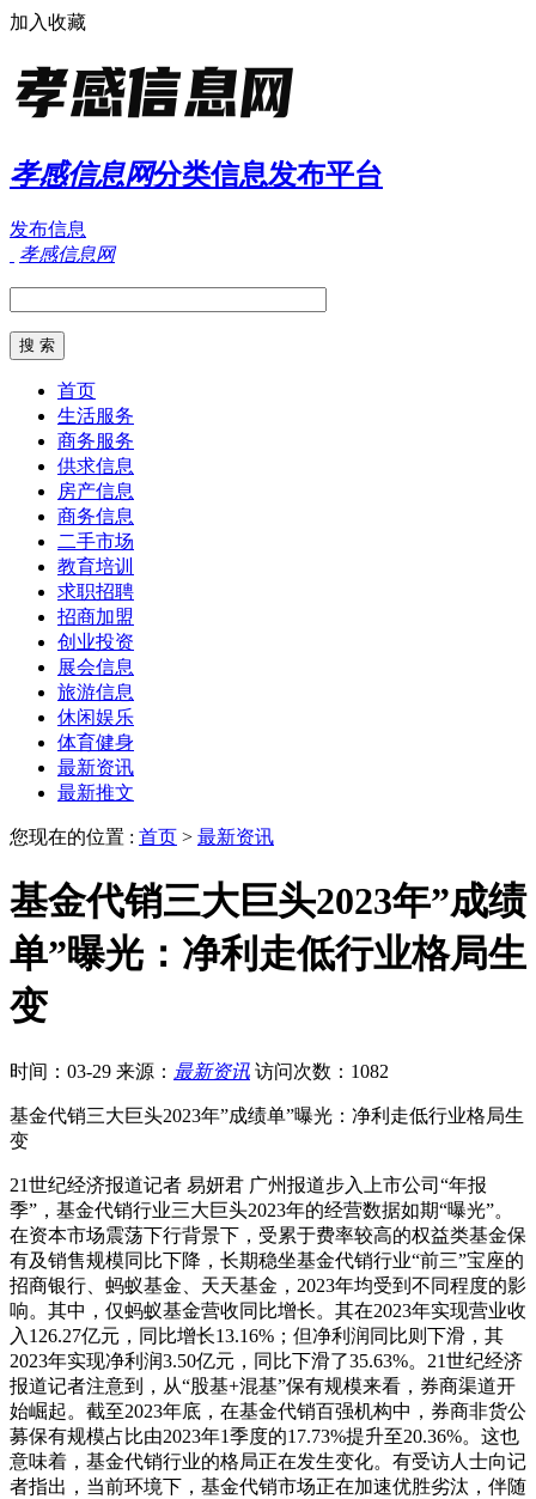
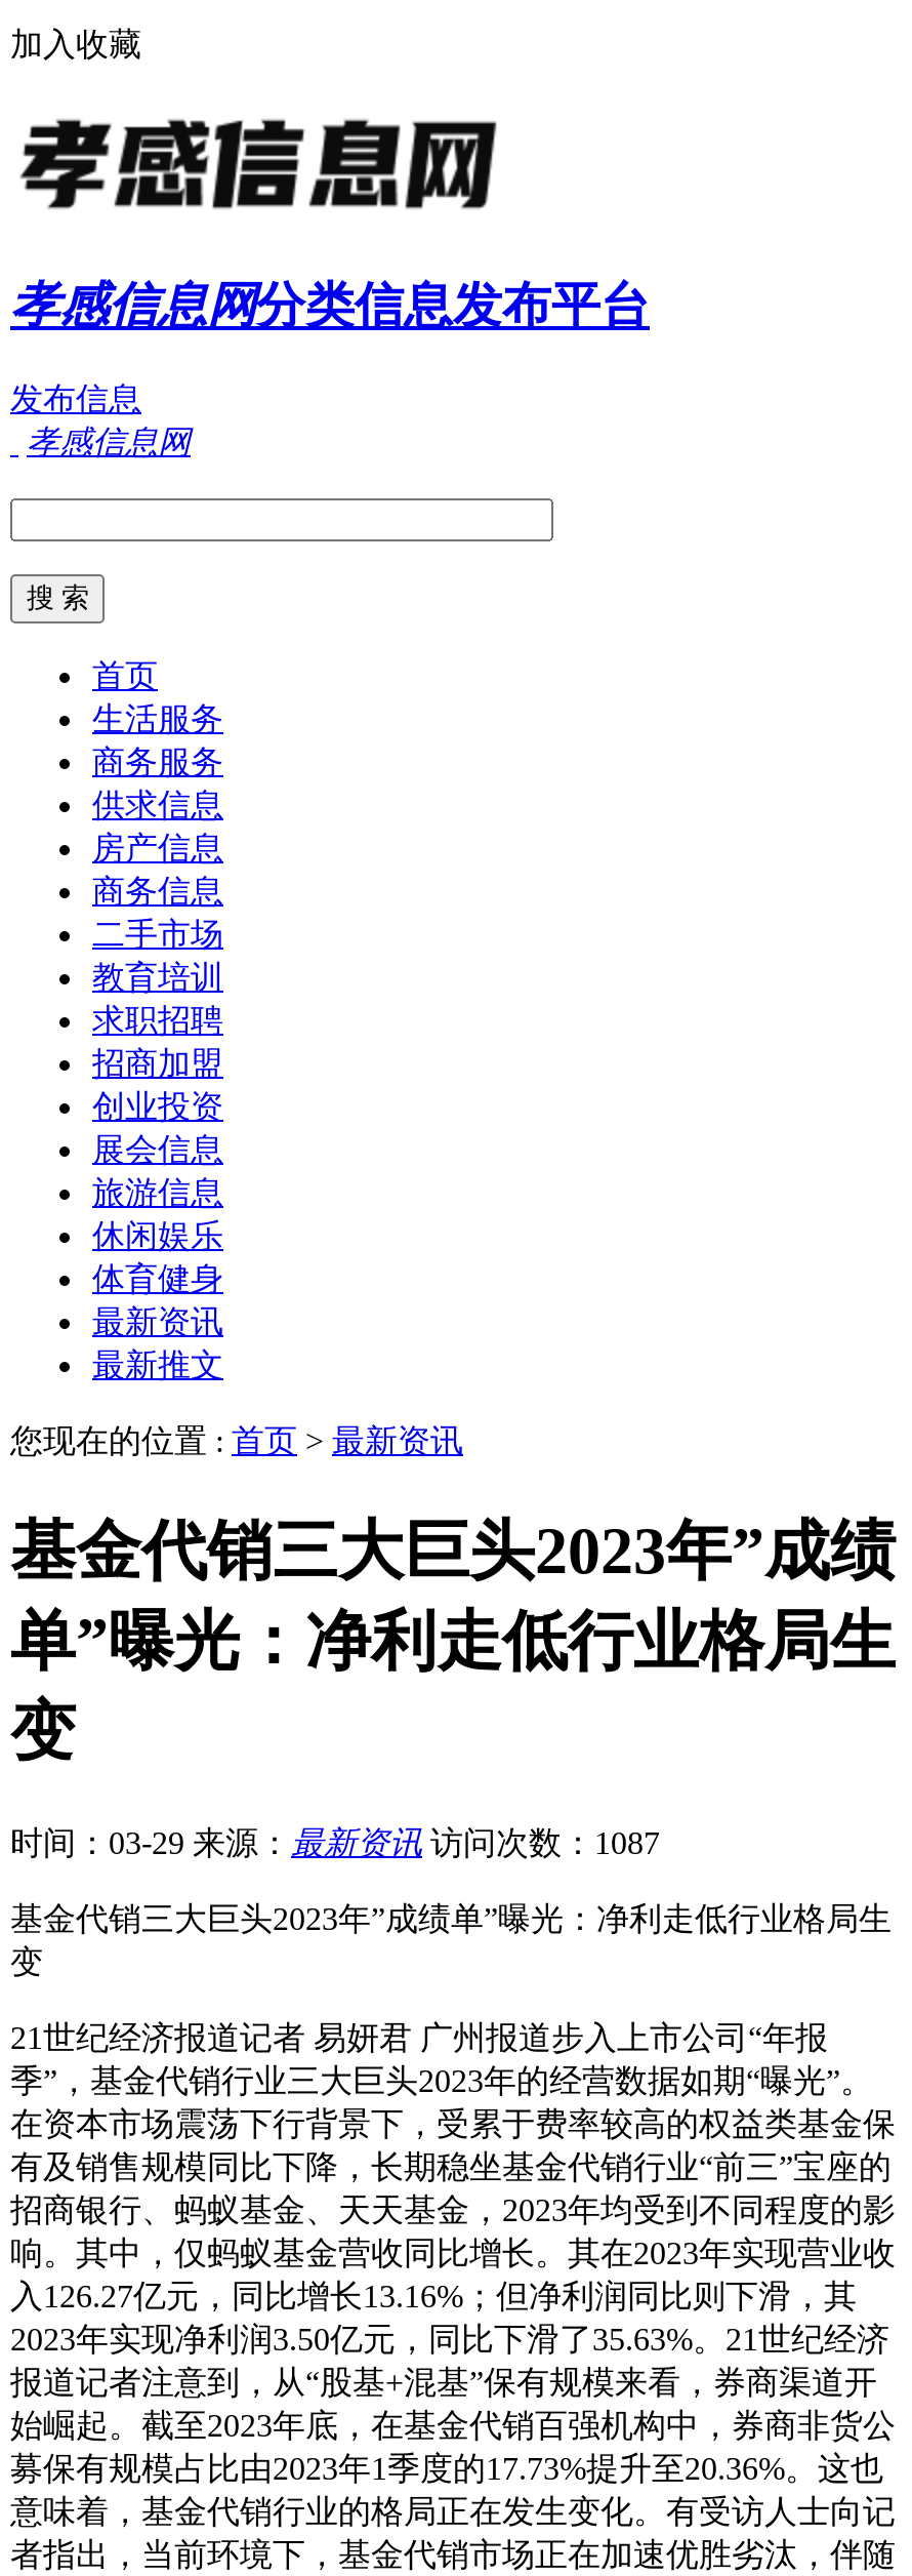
[10,1061,389,1081] 时间：03-29 来源：最新资讯 访问次数：1082 -> [10,1825,660,1860] 时间：03-29 来源：最新资讯 访问次数：1087

